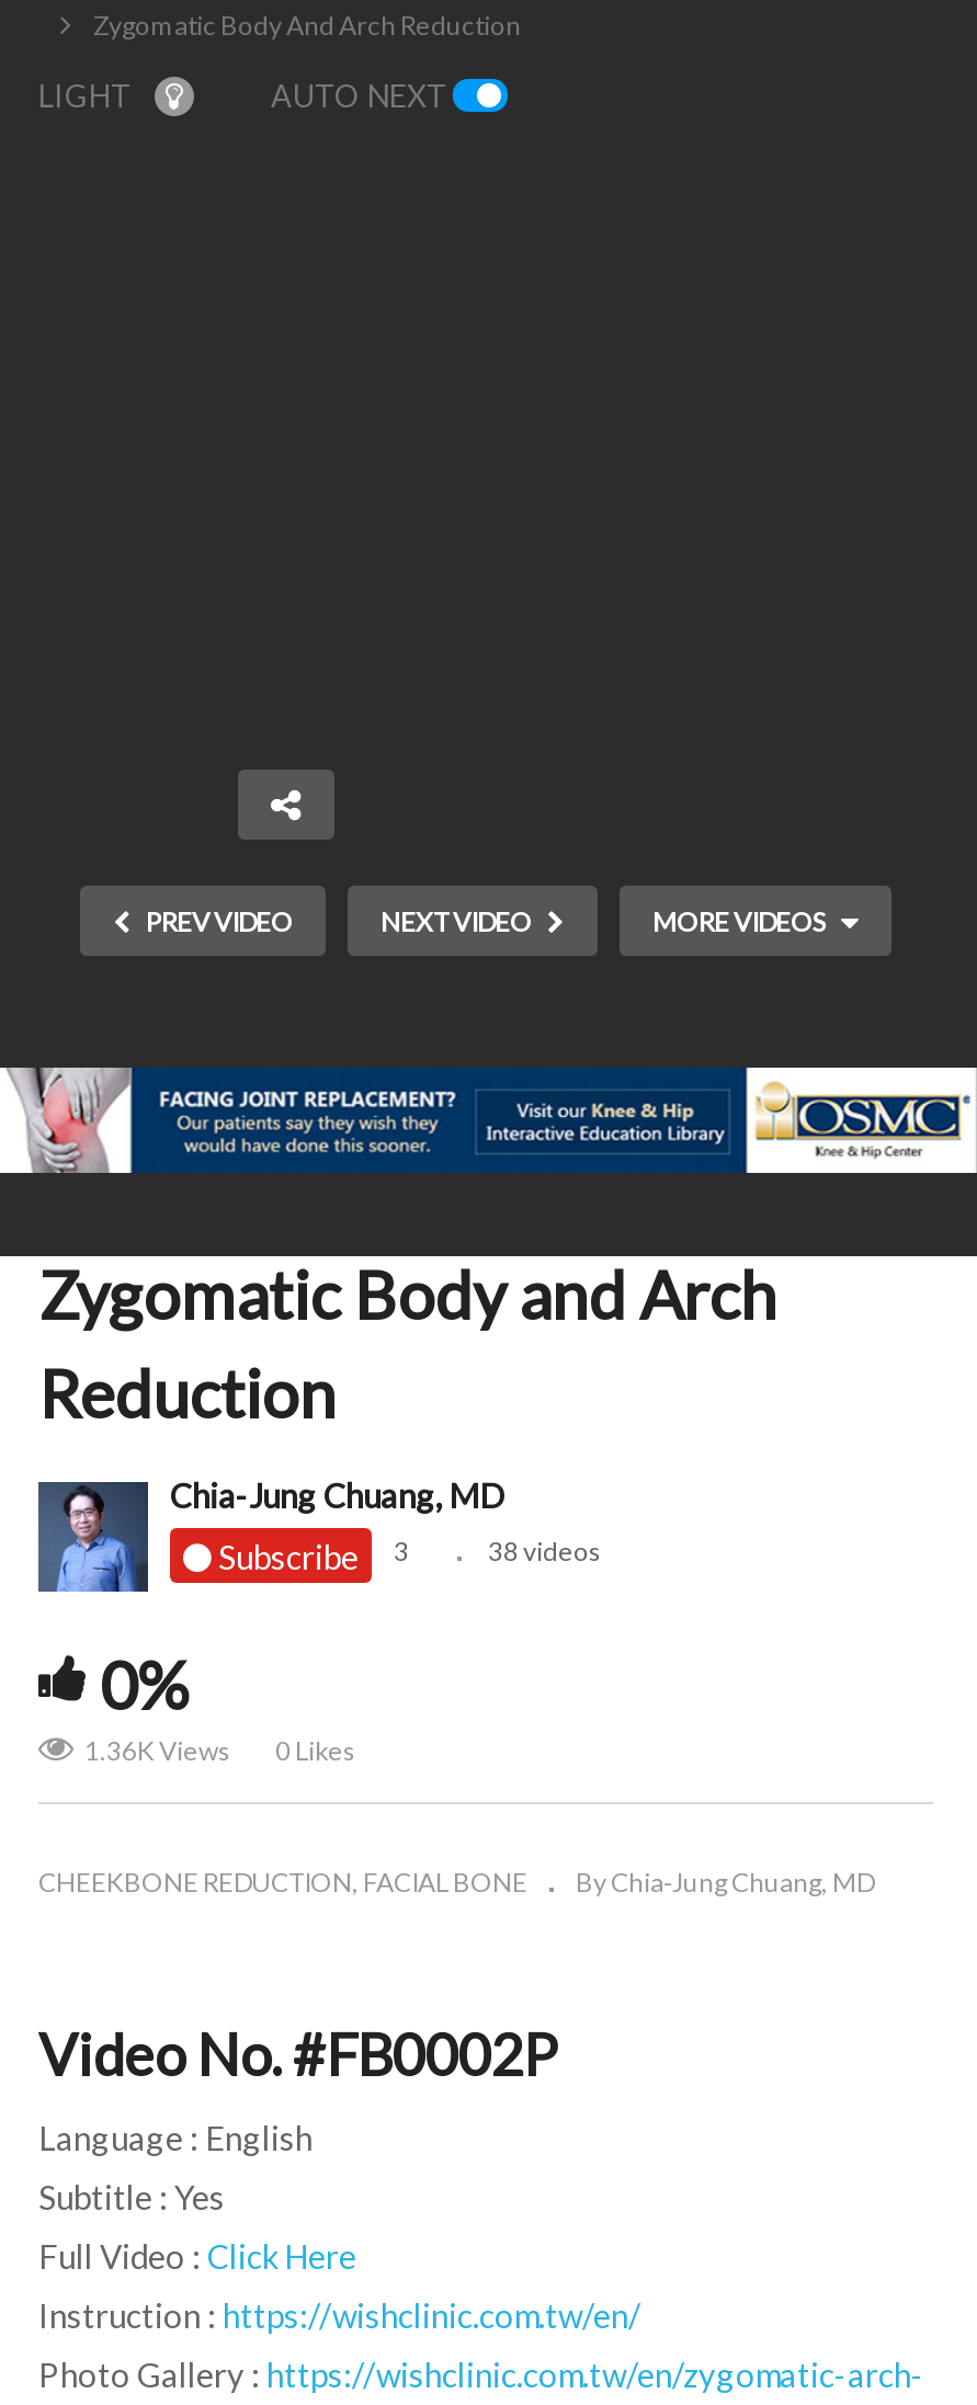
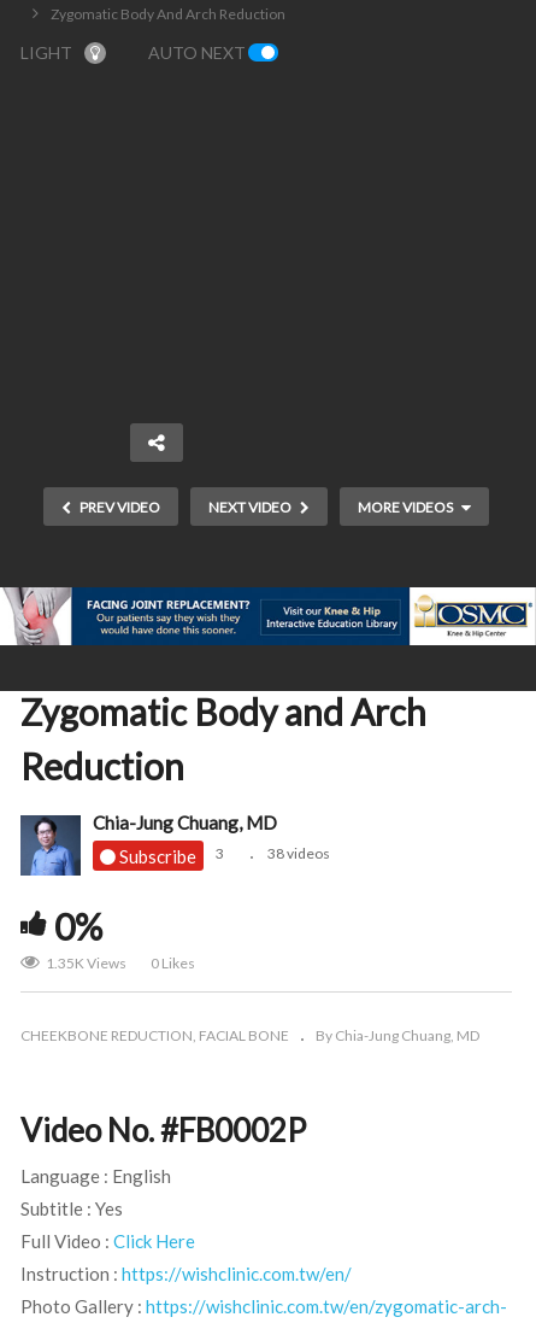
[84,1735,356,1767] 1.36K Views 0 Likes -> [46,954,195,972] 1.35K Views 0 Likes

